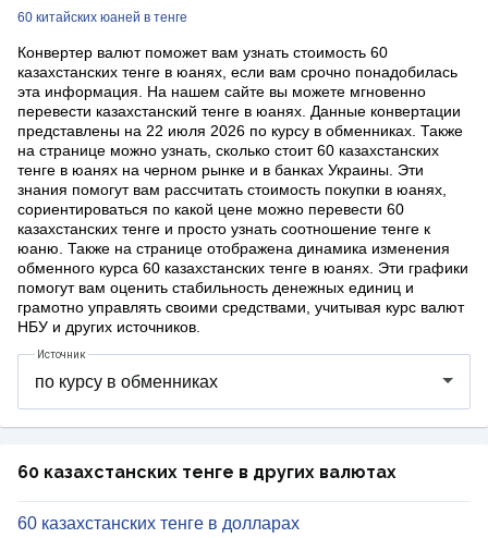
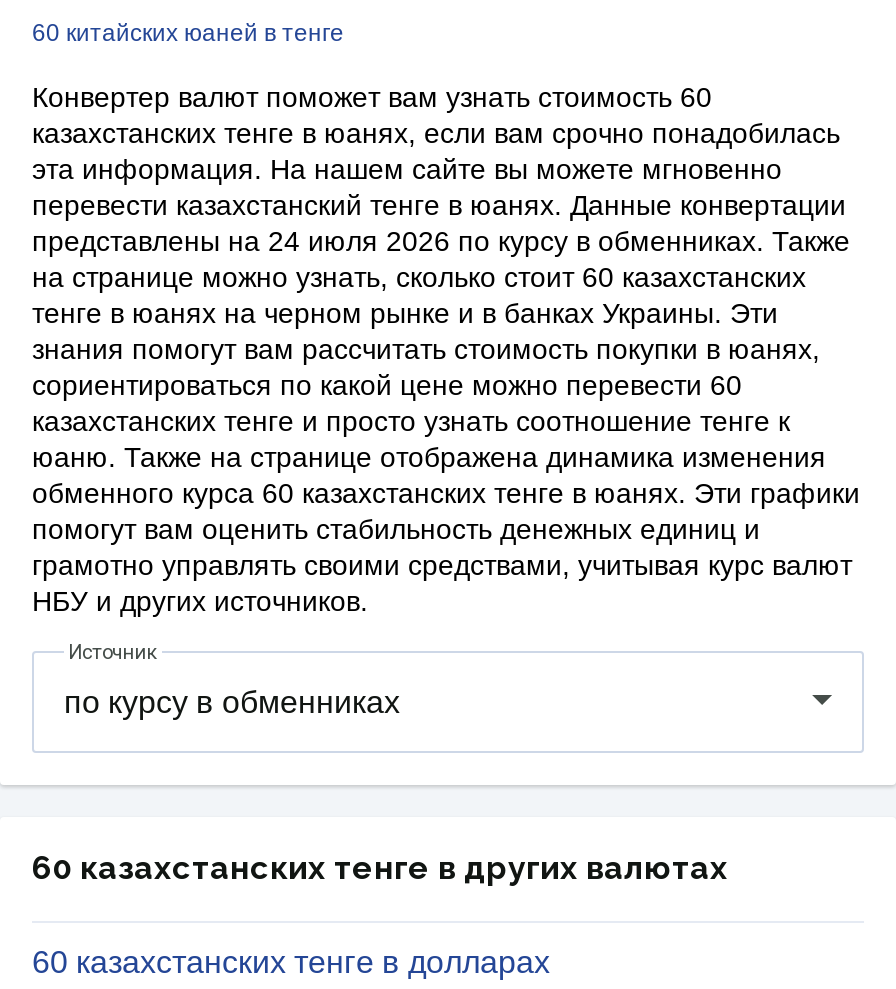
[17,122,463,140] представлены на 22 июля 2026 по курсу в обменниках. Также -> [32,225,850,257] представлены на 24 июля 2026 по курсу в обменниках. Также

